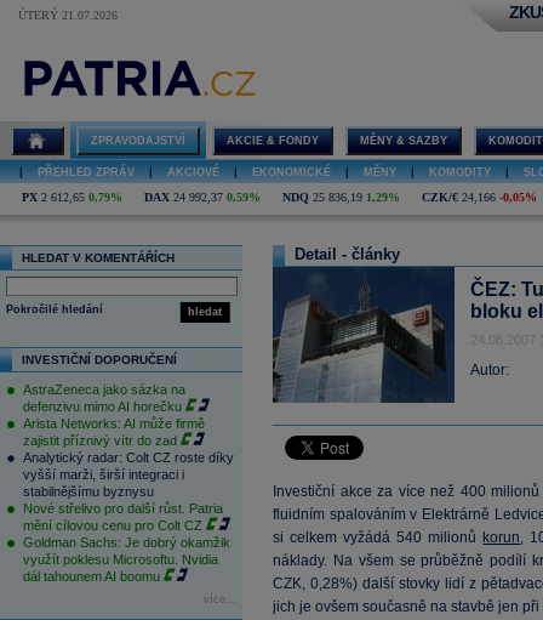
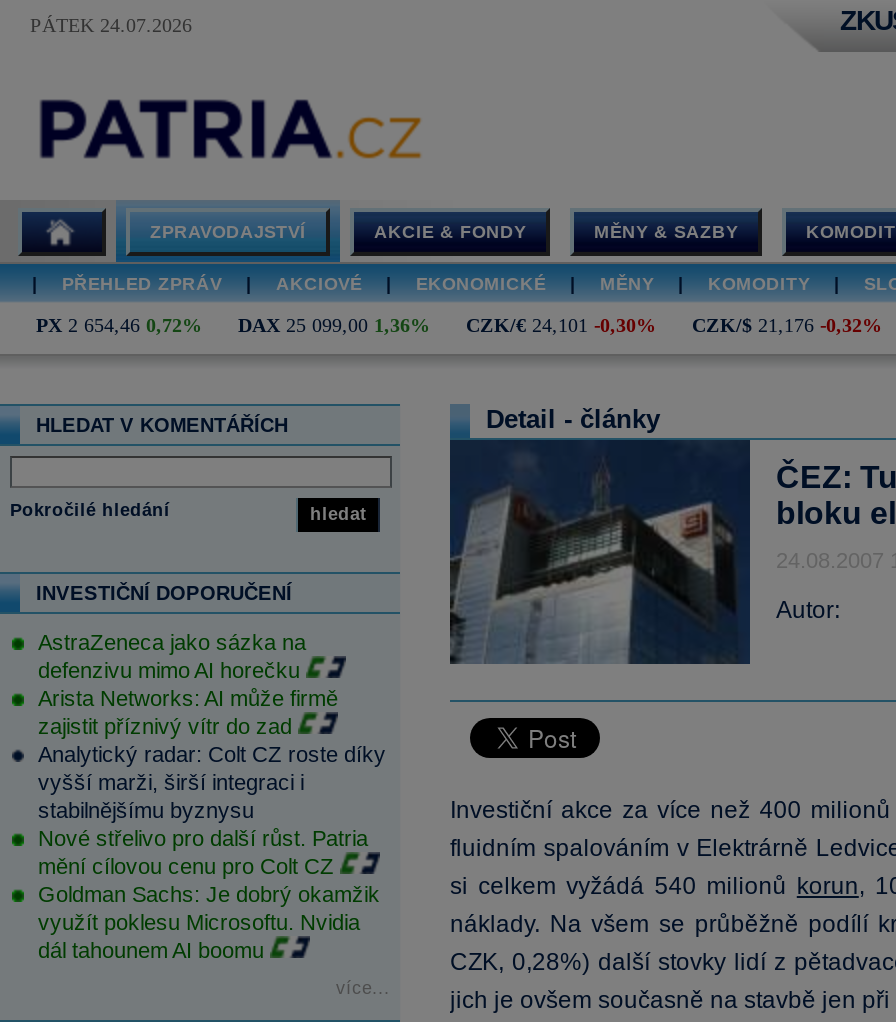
[18,8,118,22] ÚTERÝ 21.07.2026 -> [30,14,192,36] PÁTEK 24.07.2026
[22,190,537,204] PX 2 612,65 0,79% | DAX 24 992,37 0,59% | NDQ 25 836,19 1,29% | CZK/€ 24,166 -0,05% -> [36,314,882,336] PX 2 654,46 0,72% | DAX 25 099,00 1,36% | CZK/€ 24,101 -0,30% | CZK/$ 21,176 -0,32%

